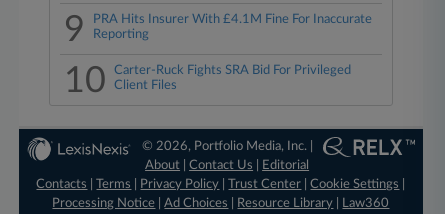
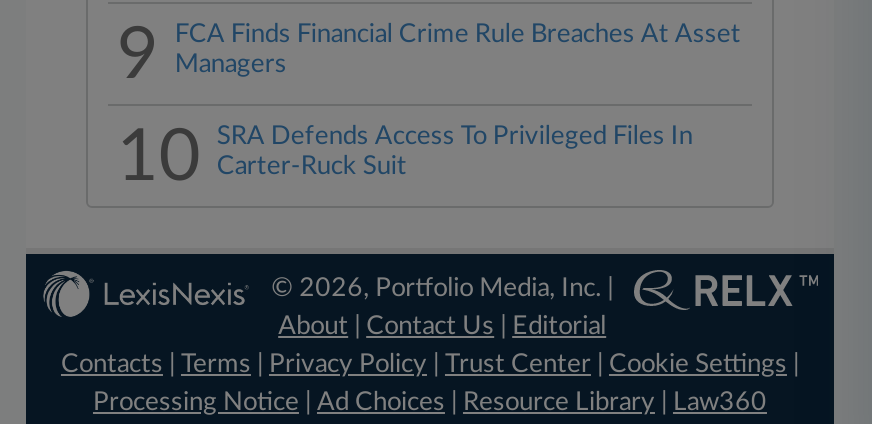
[93,13,372,41] PRA Hits Insurer With £4.1M Fine For Inaccurate | Reporting -> [175,22,741,78] FCA Finds Financial Crime Rule Breaches At Asset | Managers
[114,64,351,92] Carter-Ruck Fights SRA Bid For Privileged | Client Files -> [217,124,693,180] SRA Defends Access To Privileged Files In | Carter-Ruck Suit

